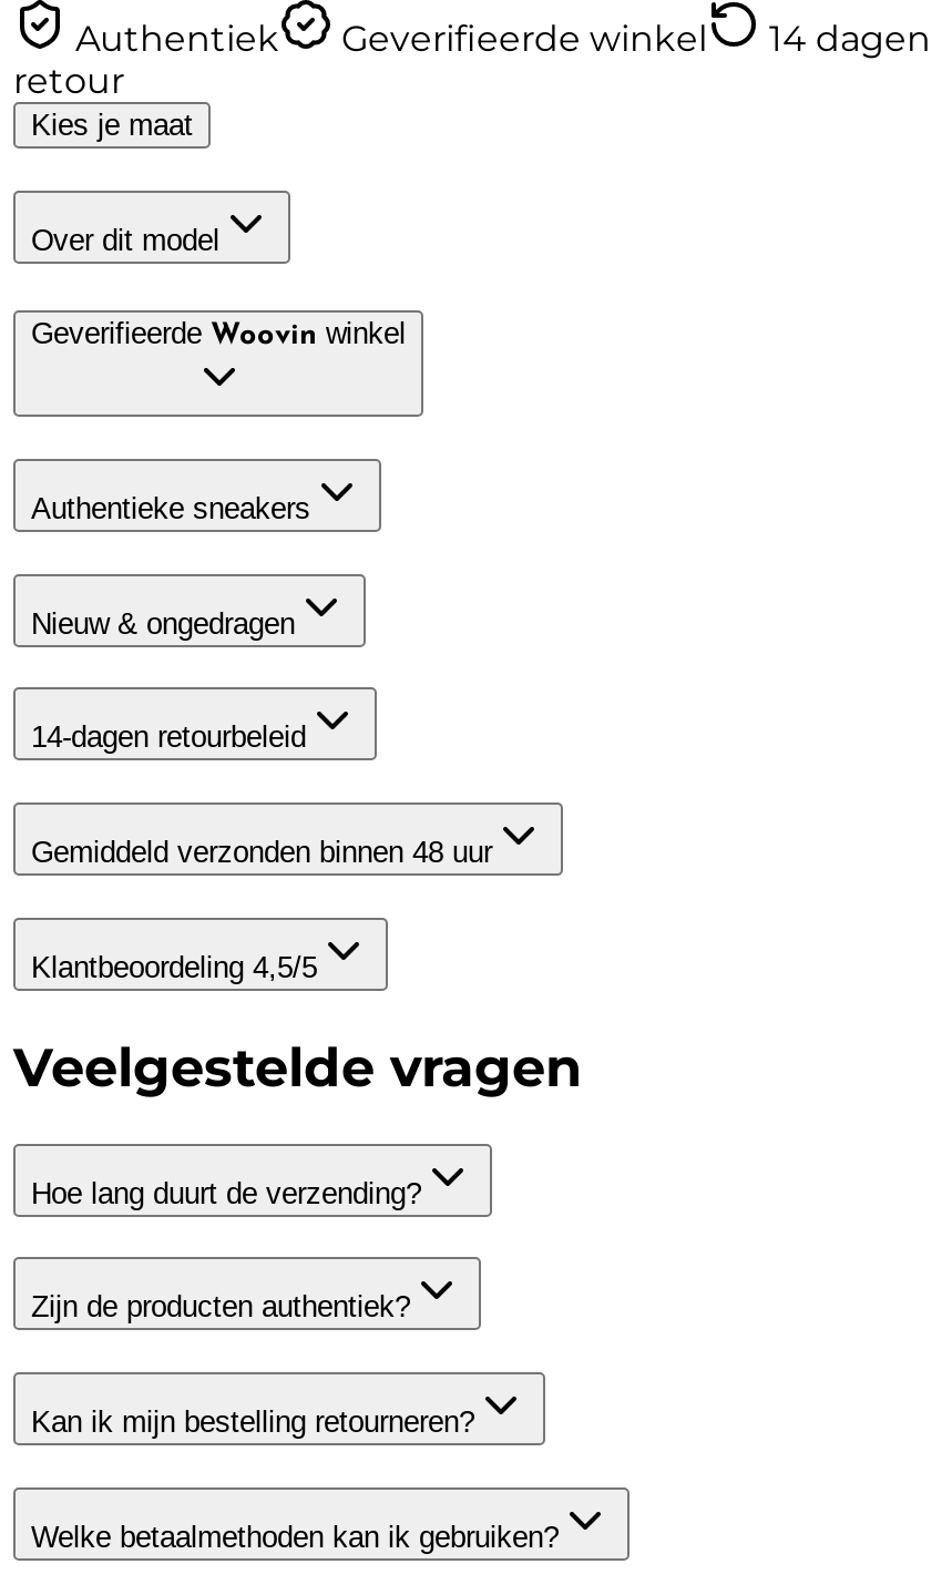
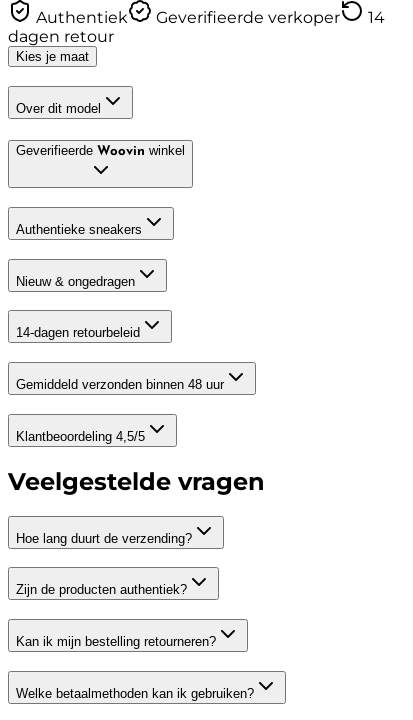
[13,18,931,102] Geverifieerde winkel | 14 dagen | retour -> [8,8,385,46] Geverifieerde verkoper | 14 | dagen retour

